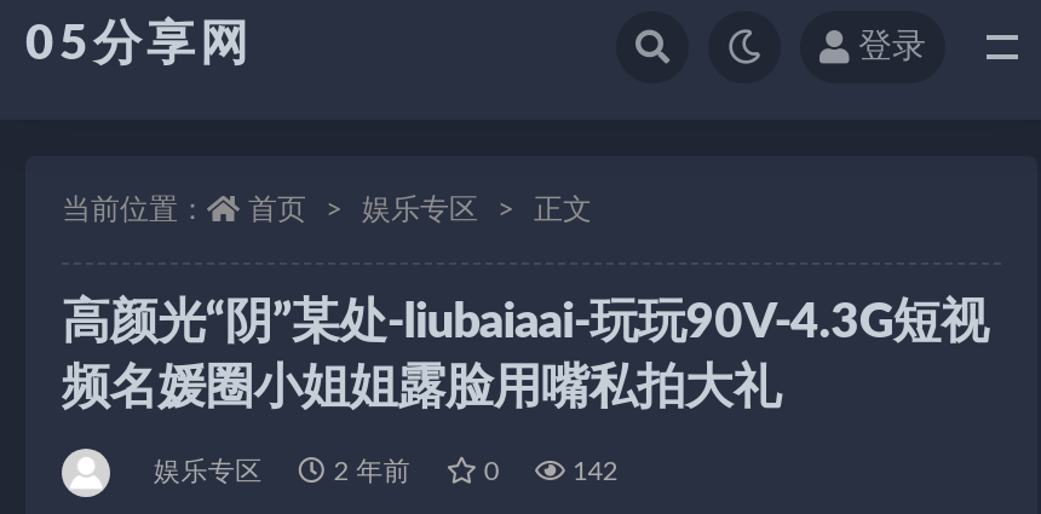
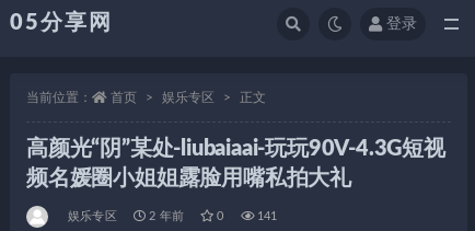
[565,458,618,485] 142 -> [254,210,278,222] 141

